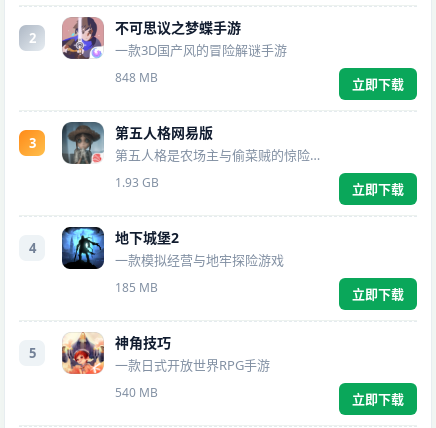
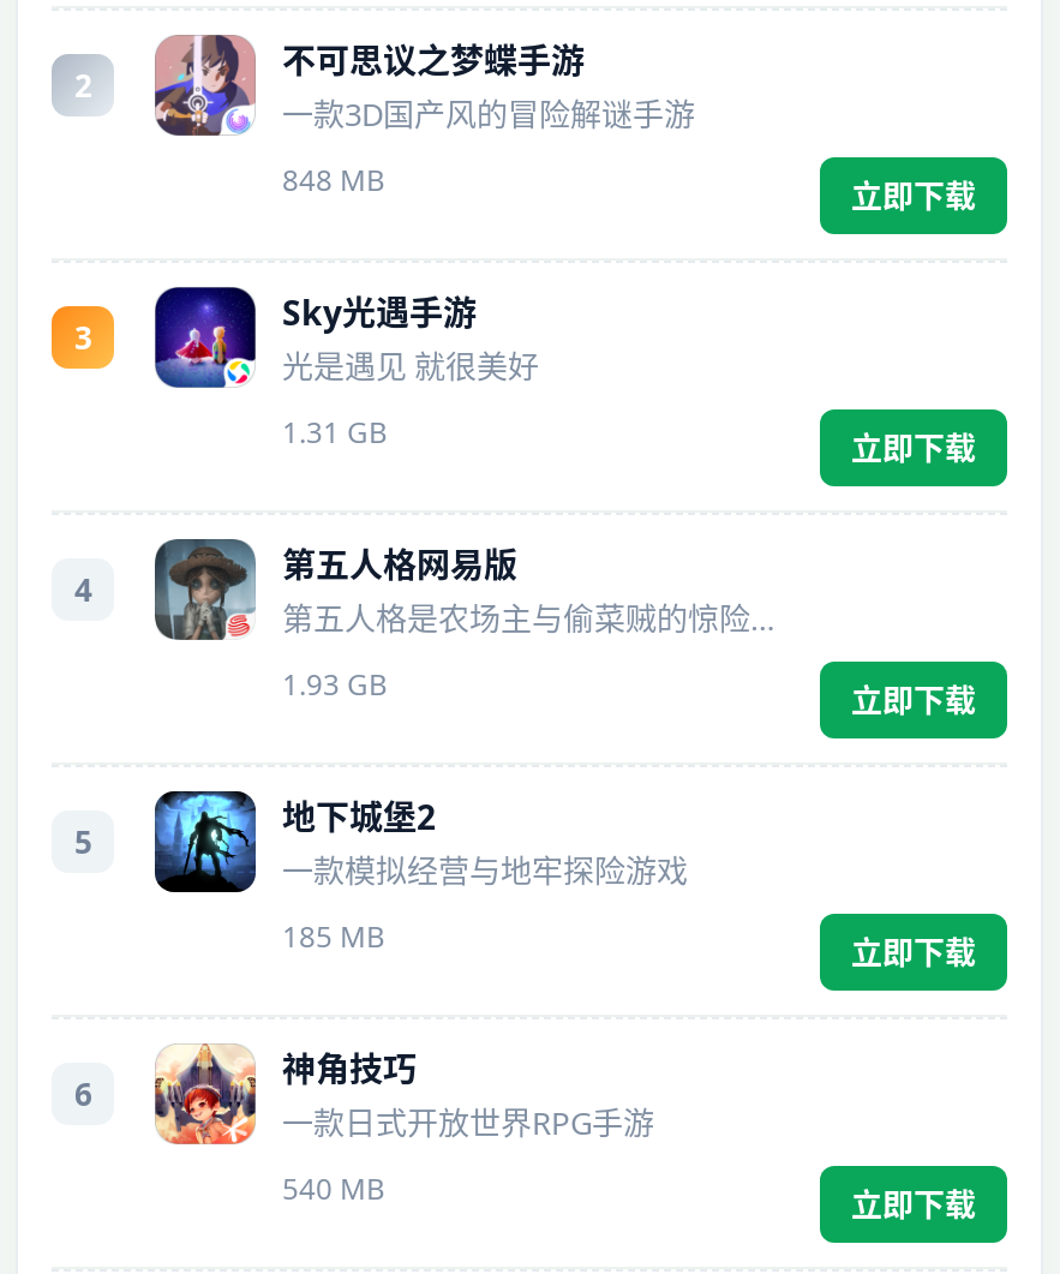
none -> [74,287,976,611] [image] | Sky光遇手游 | 光是遇见 就很美好 | 1.31 GB | 立即下载 | 4
[28,239,35,257] 4 -> [74,820,91,863] 5
[28,344,35,362] 5 -> [74,1072,91,1116] 6

